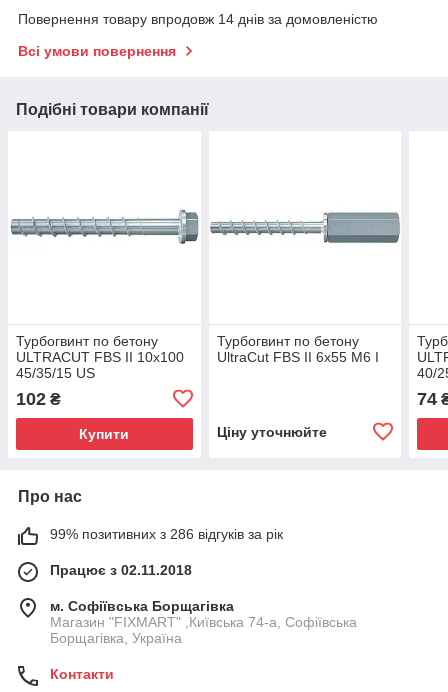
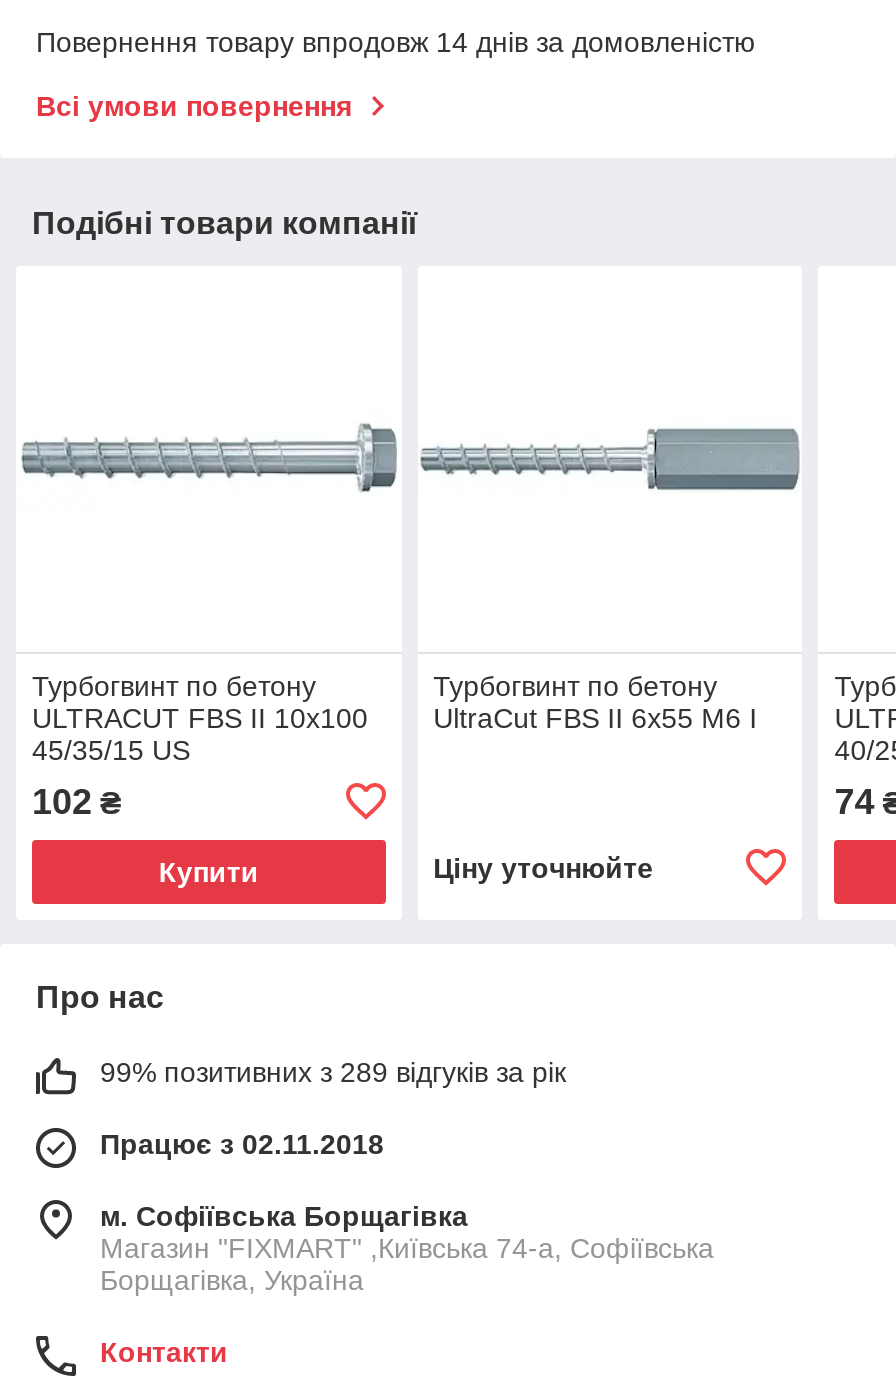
[50,526,283,542] 99% позитивних з 286 відгуків за рік -> [100,1056,566,1088] 99% позитивних з 289 відгуків за рік

